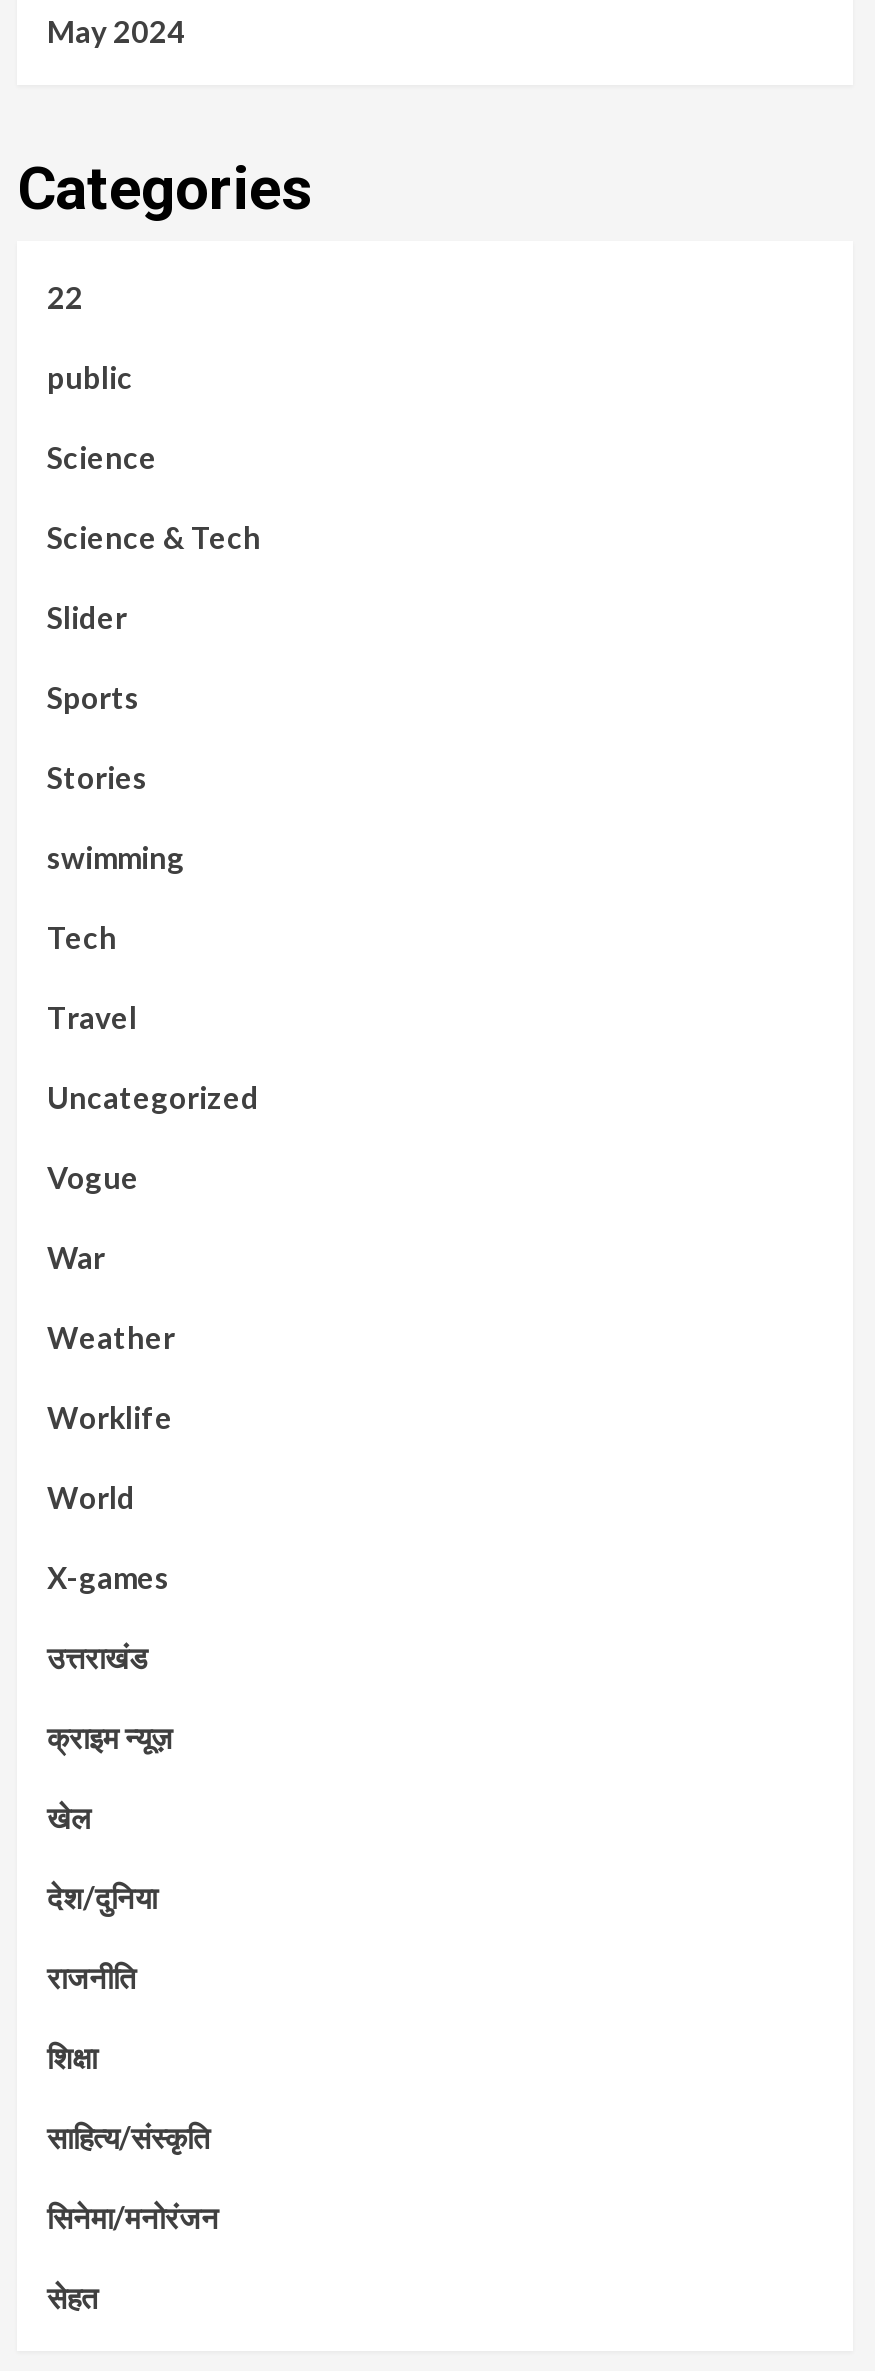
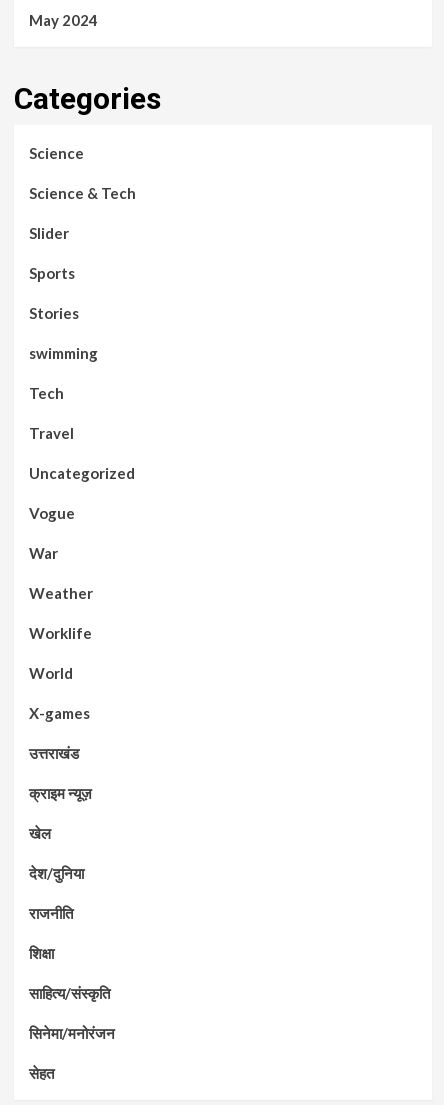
[47,278,133,394] 22 | public -> none

